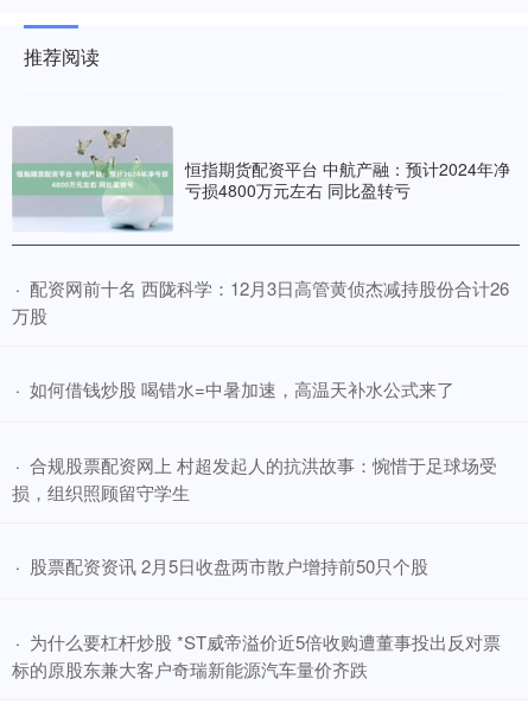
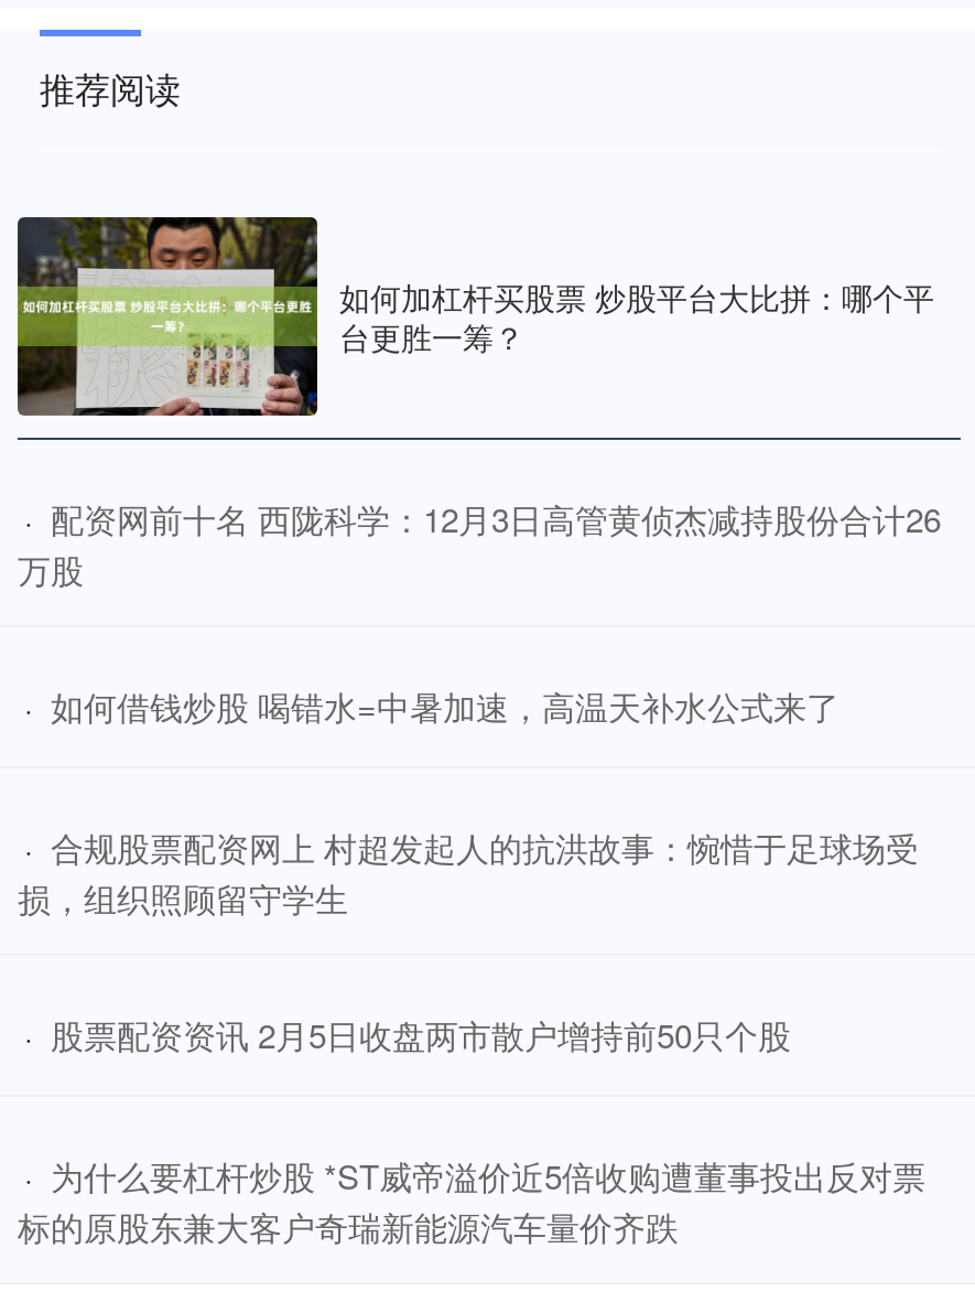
[11,126,510,234] [image] | 恒指期货配资平台 中航产融：预计2024年净 | 亏损4800万元左右 同比盈转亏 -> [15,215,934,418] [image] | 如何加杠杆买股票 炒股平台大比拼：哪个平 | 台更胜一筹？

